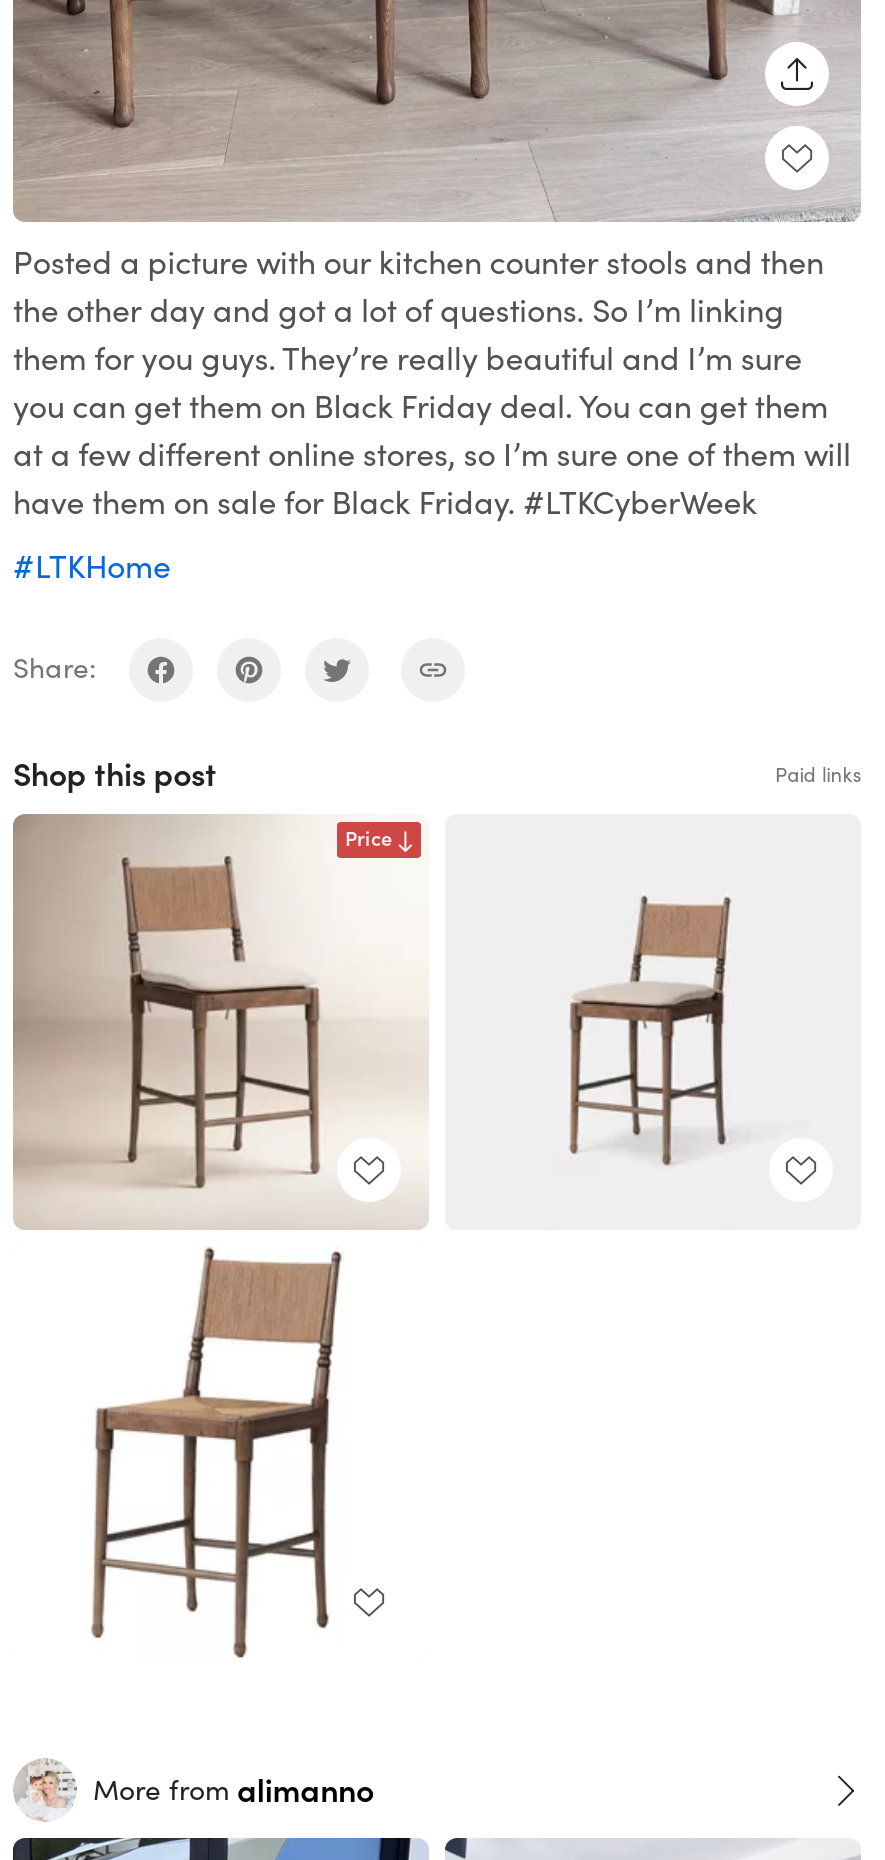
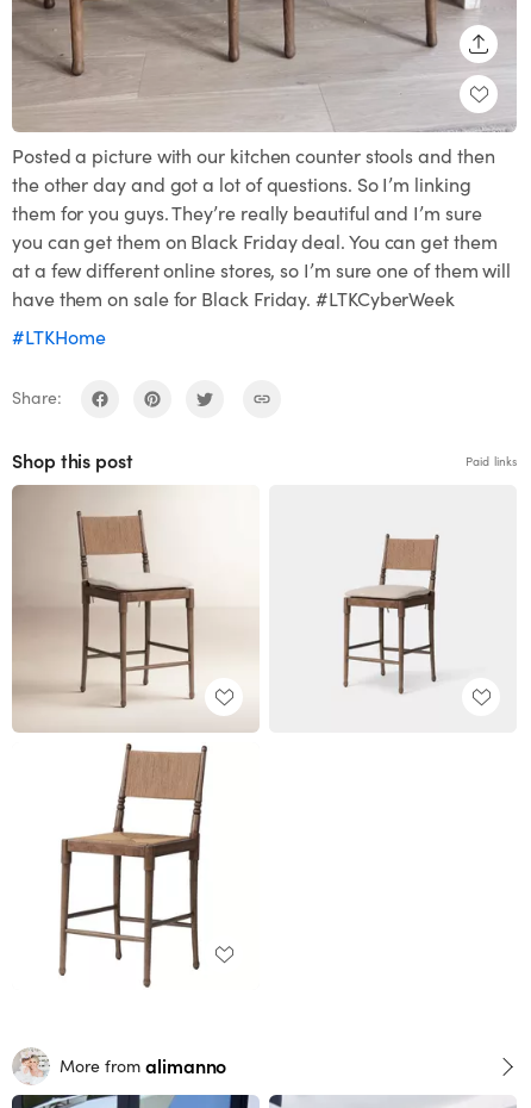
[345,827,397,853] Price -> none

